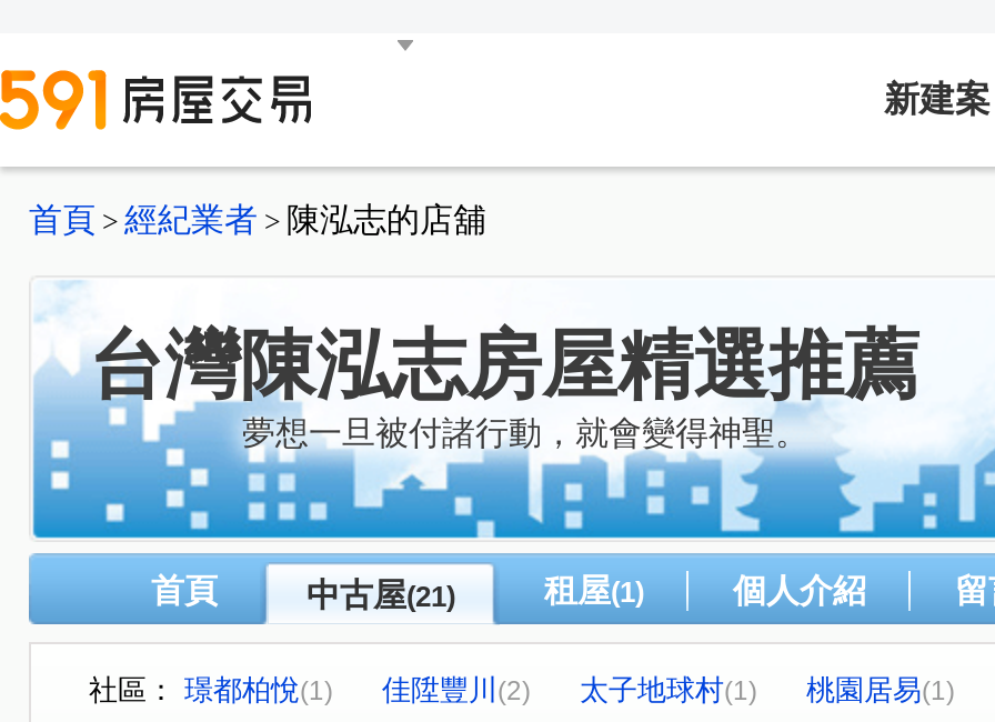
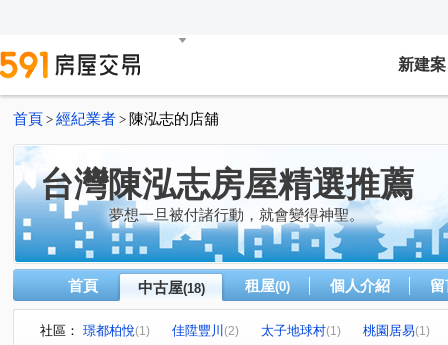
[306,575,455,613] 中古屋(21) -> [138,279,205,296] 中古屋(18)
[544,571,644,609] 租屋(1) -> [245,277,290,294] 租屋(0)

